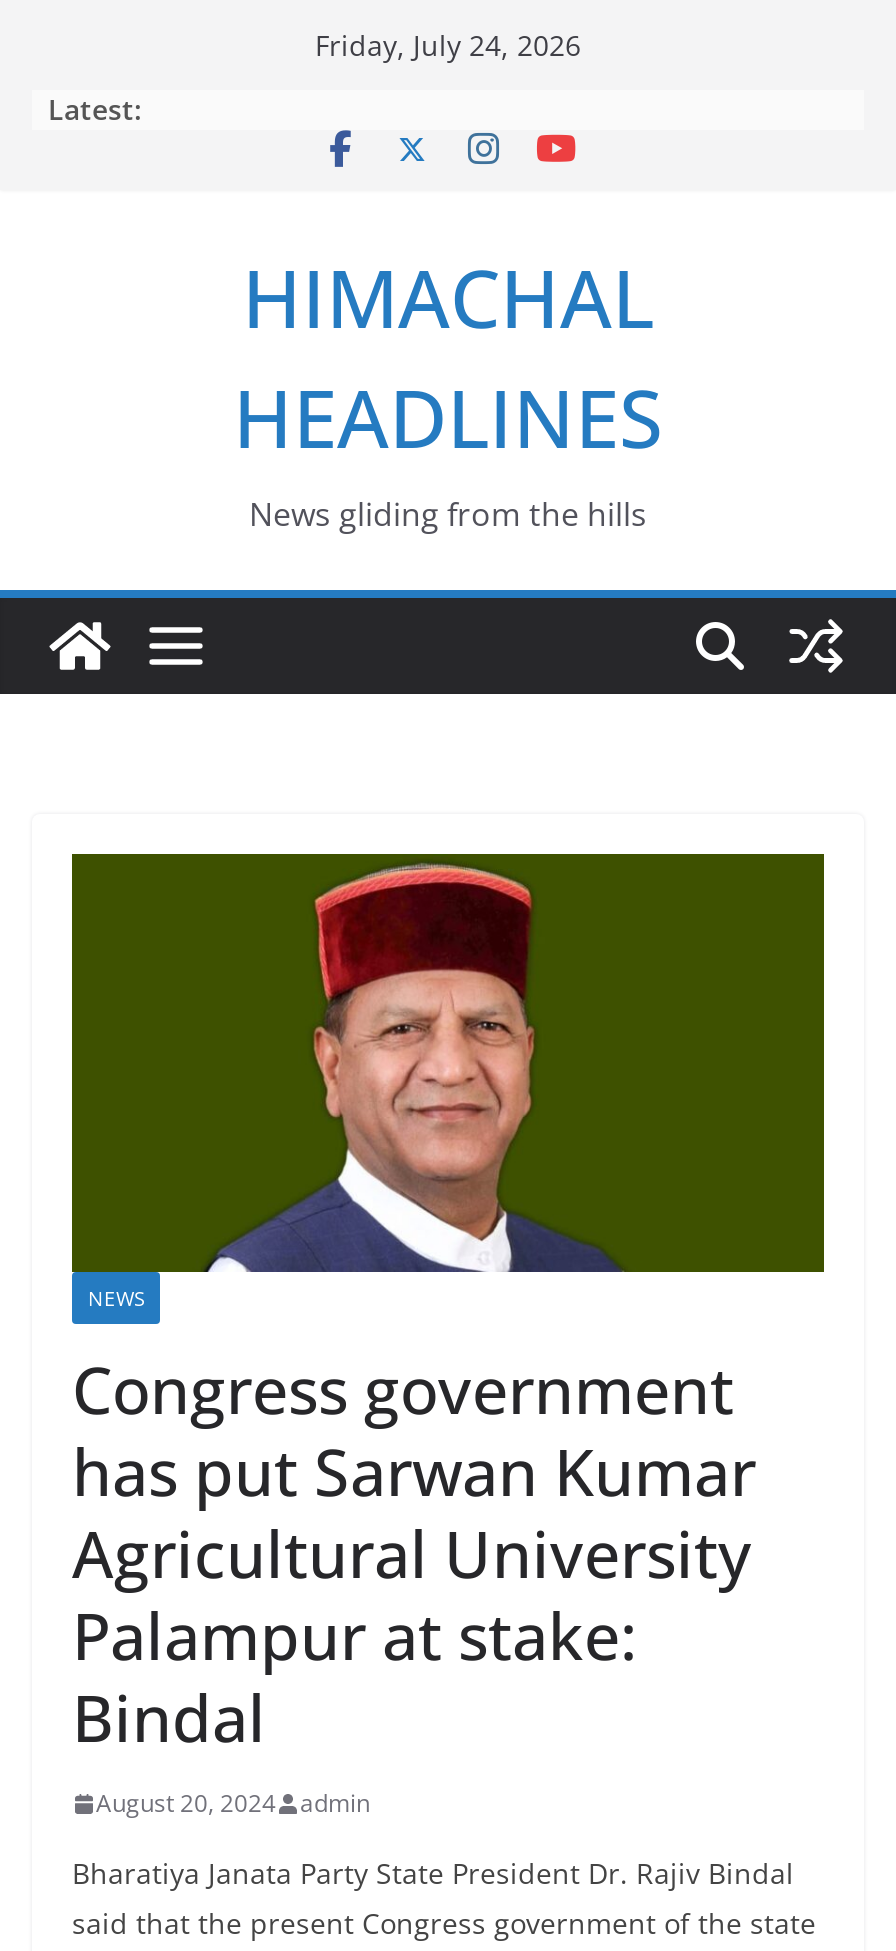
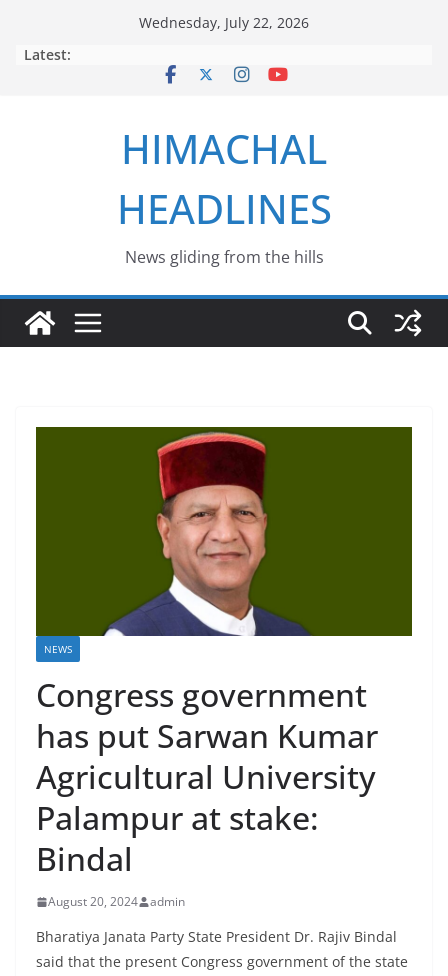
[315,26,581,64] Friday, July 24, 2026 -> [139,13,309,32] Wednesday, July 22, 2026

